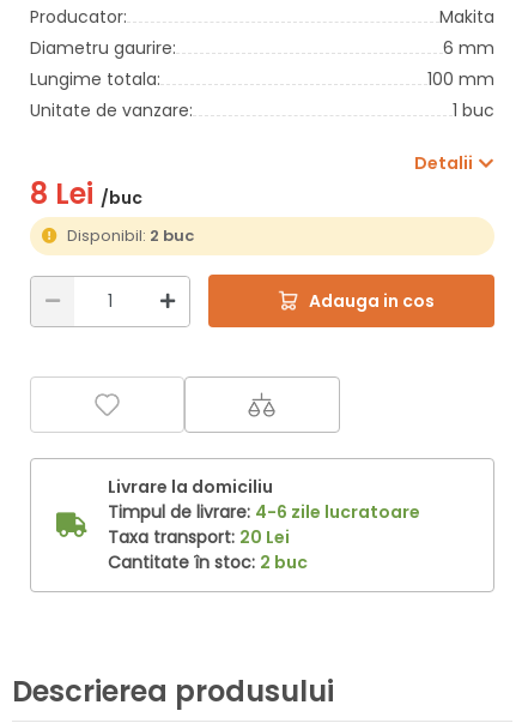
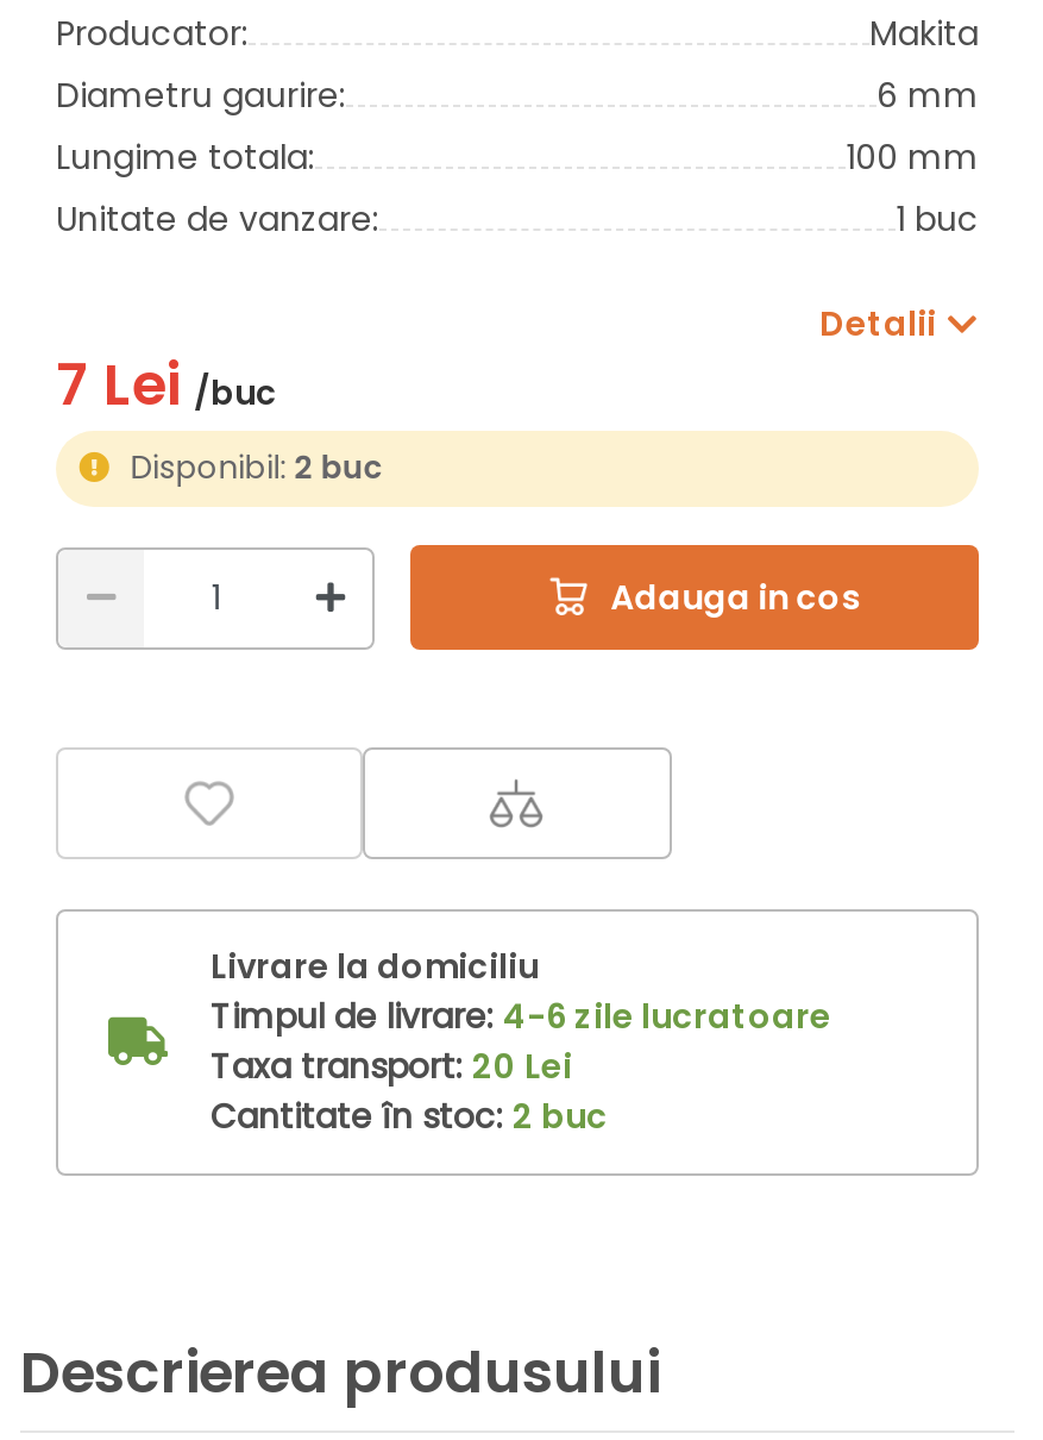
[30,173,142,213] 8 Lei /buc -> [56,344,277,422] 7 Lei /buc

